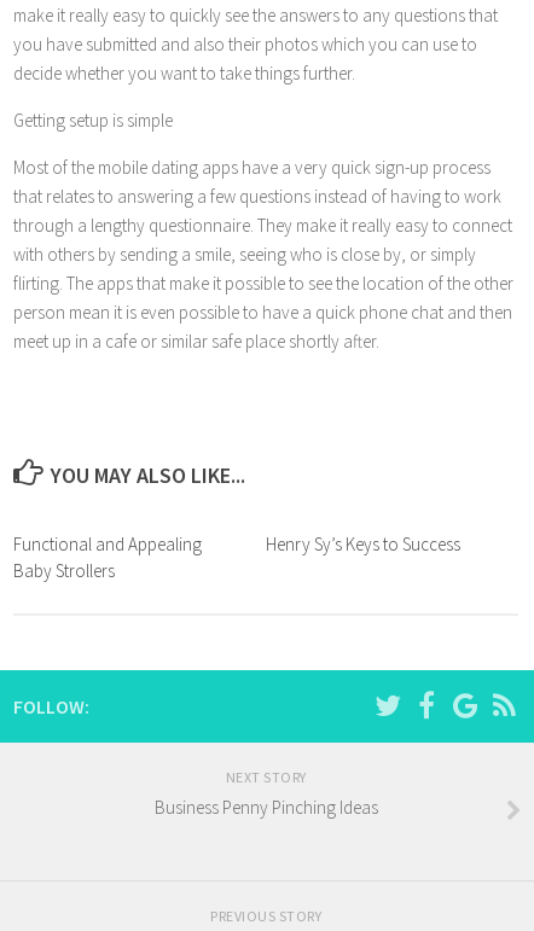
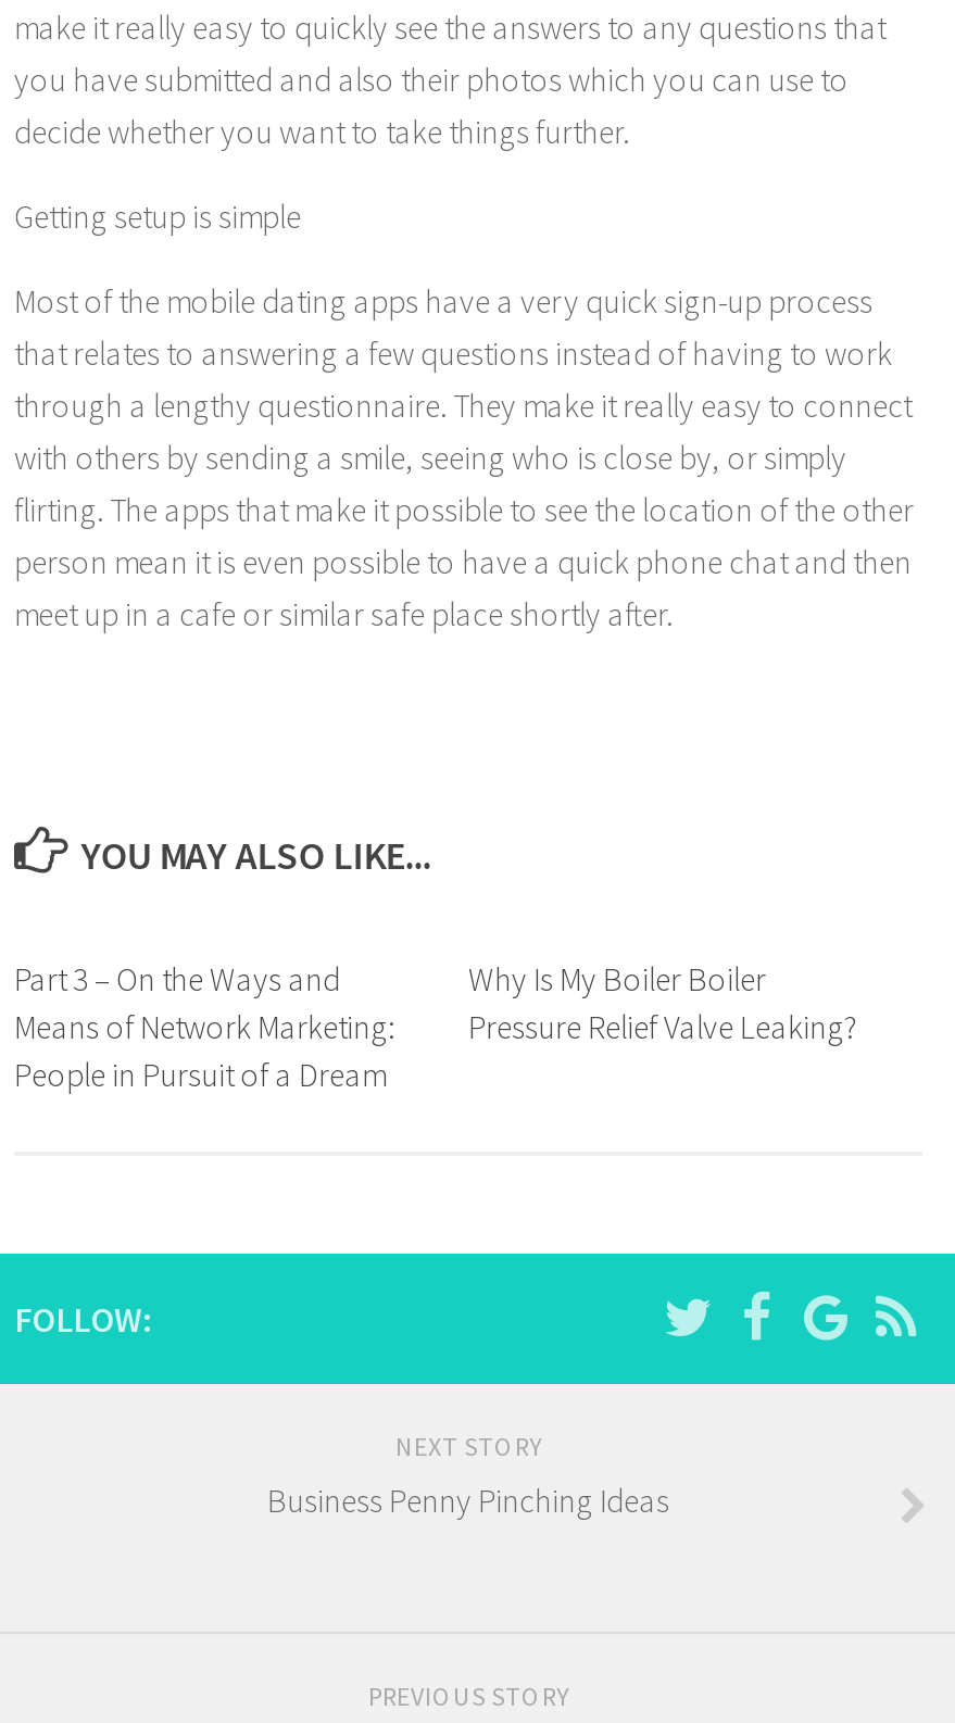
[13,533,202,582] Functional and Appealing | Baby Strollers -> [14,958,394,1095] Part 3 – On the Ways and | Means of Network Marketing: | People in Pursuit of a Dream
[266,533,460,555] Henry Sy’s Keys to Success -> [468,958,857,1047] Why Is My Boiler Boiler | Pressure Relief Valve Leaking?

